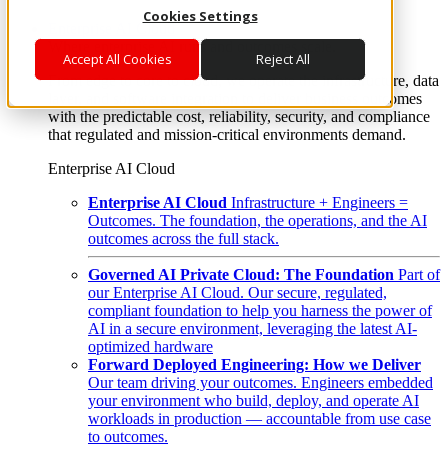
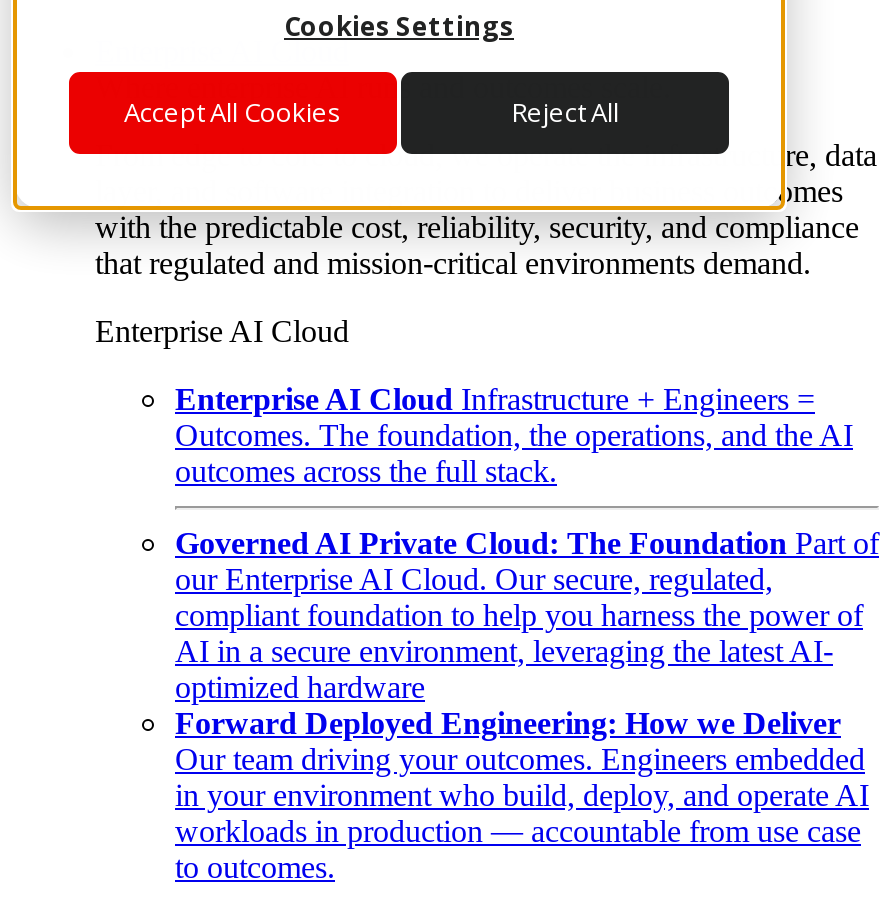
[88,392,419,409] your environment who build, deploy, and operate AI -> [175,778,869,812] in your environment who build, deploy, and operate AI

